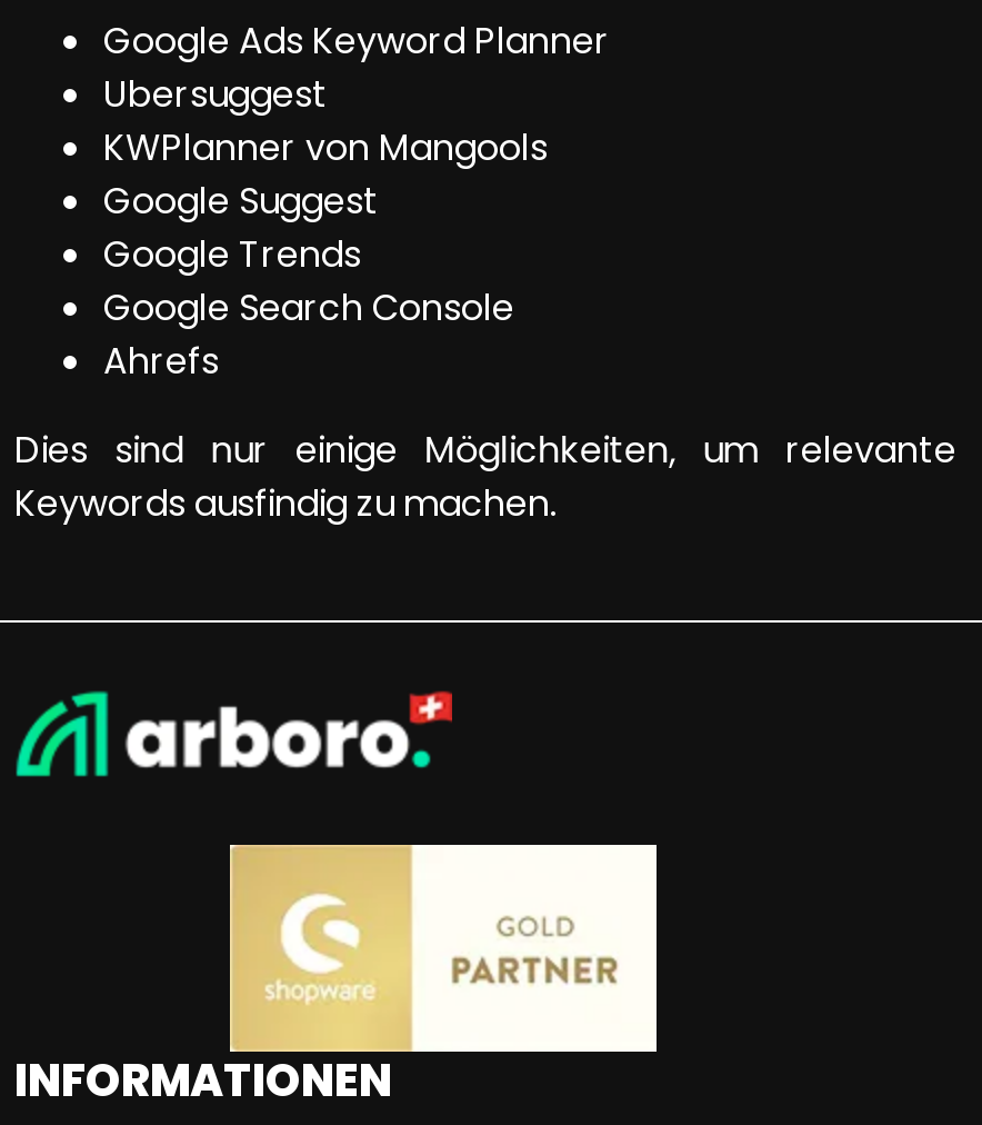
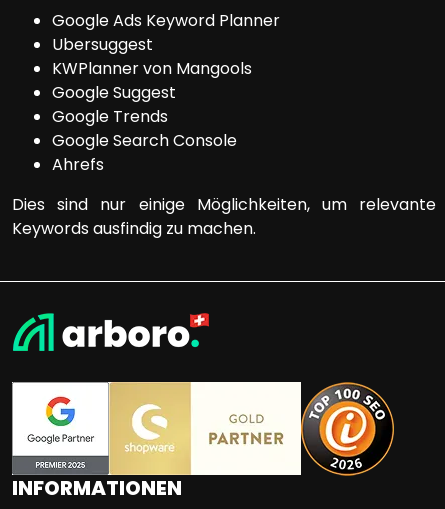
none -> [11,381,110,472] [image]
none -> [300,381,395,477] [image]

